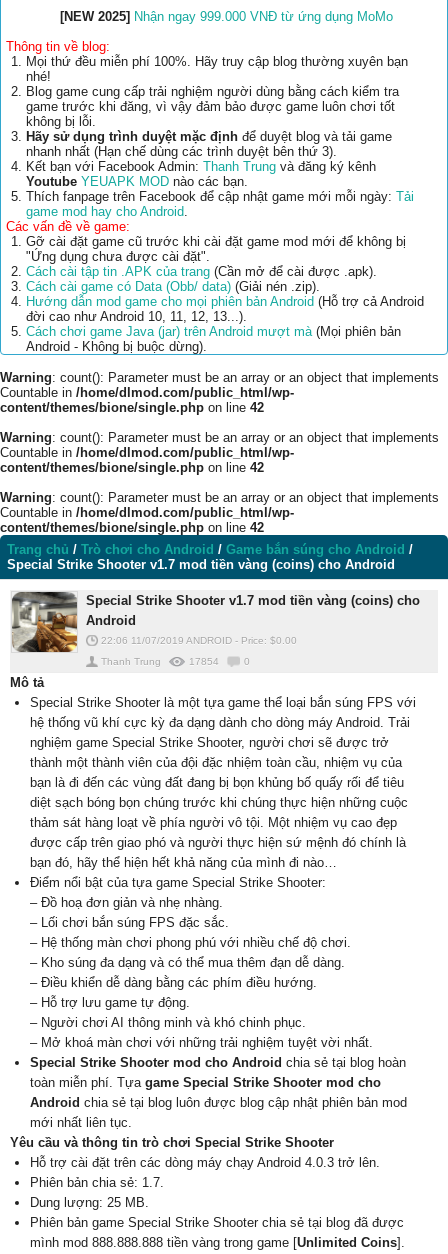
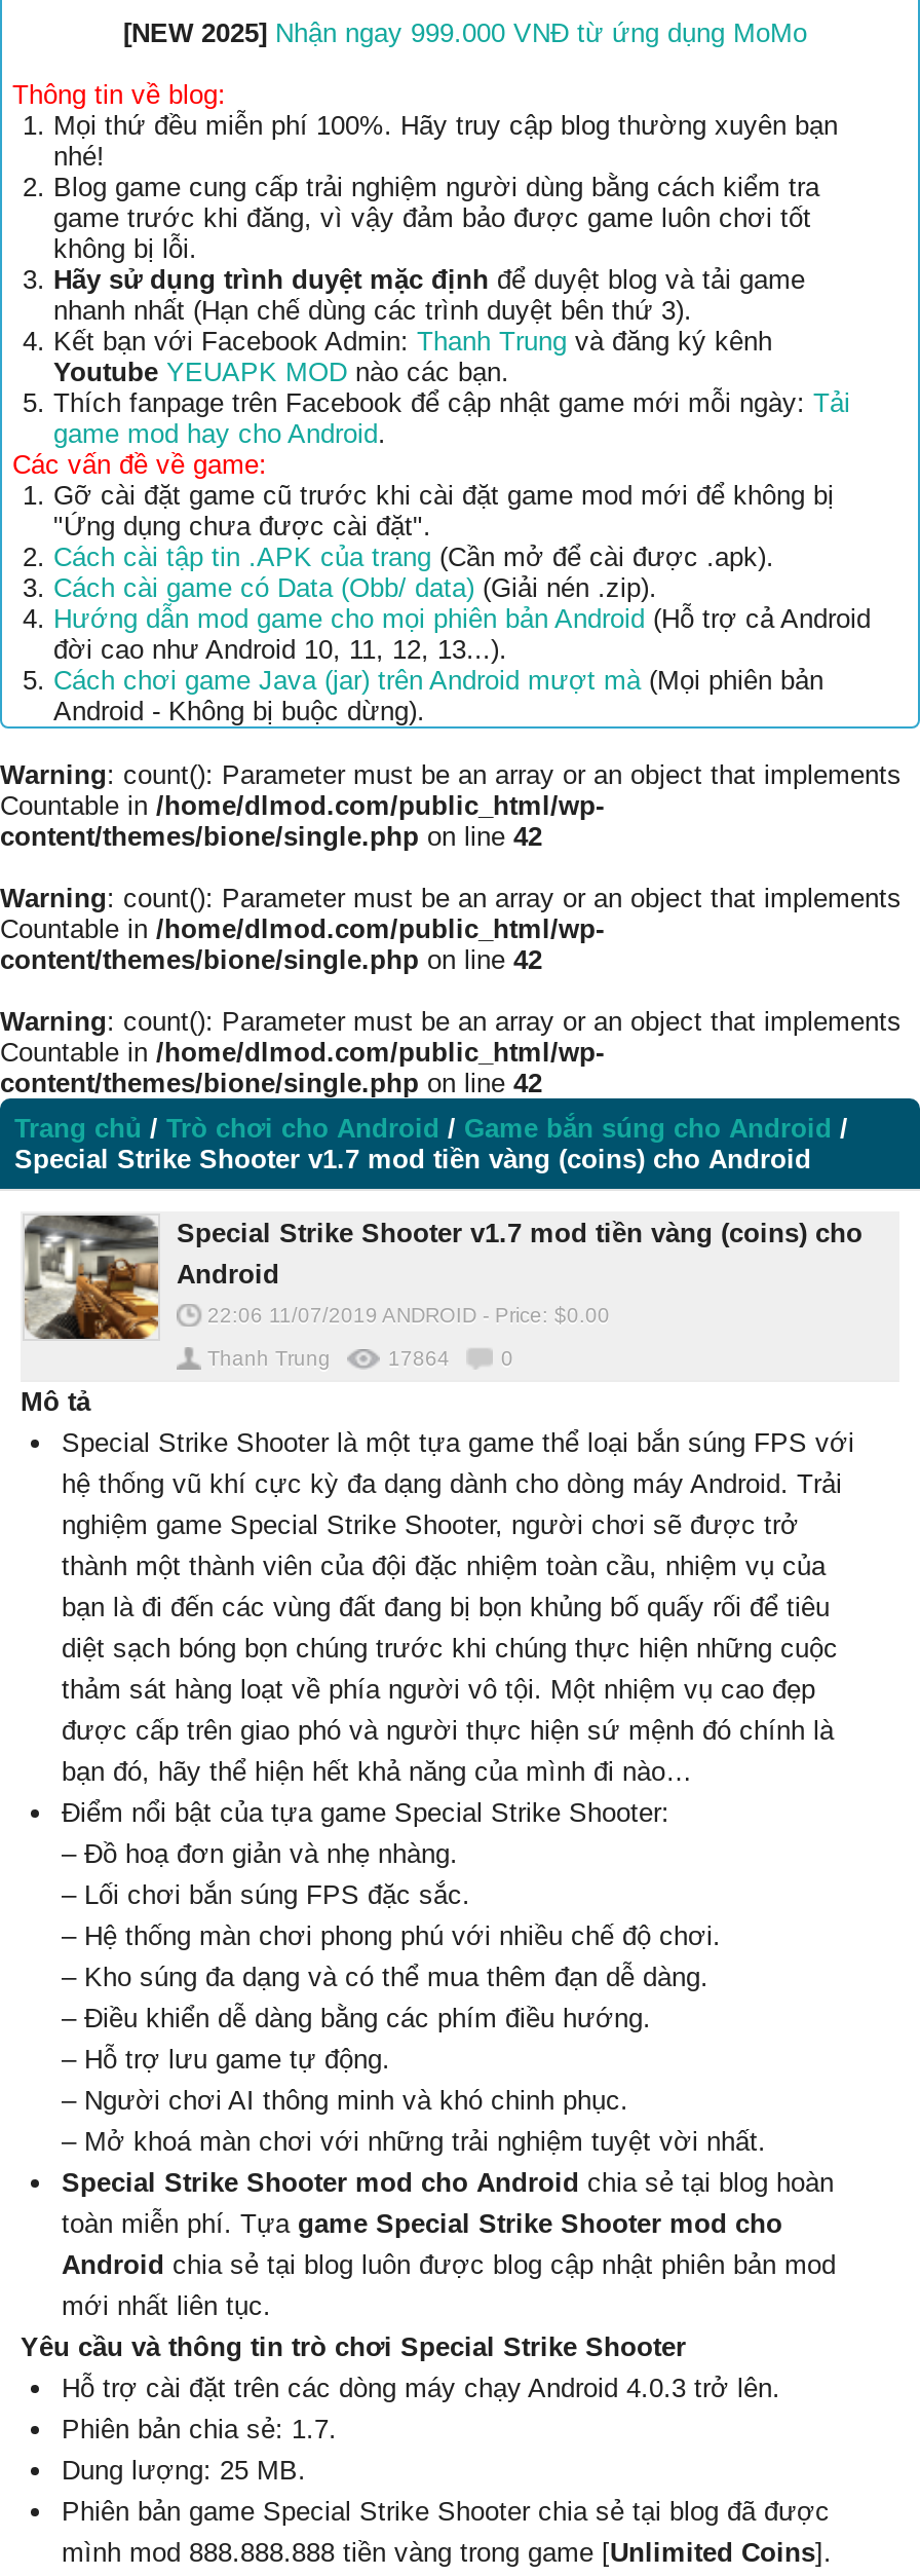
[189,656,219,667] 17854 -> [388,1347,450,1370] 17864

